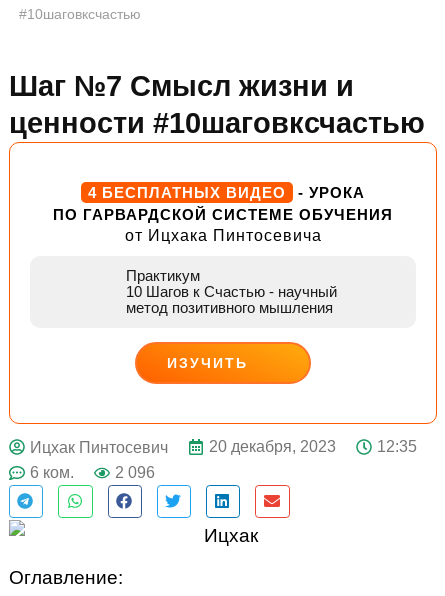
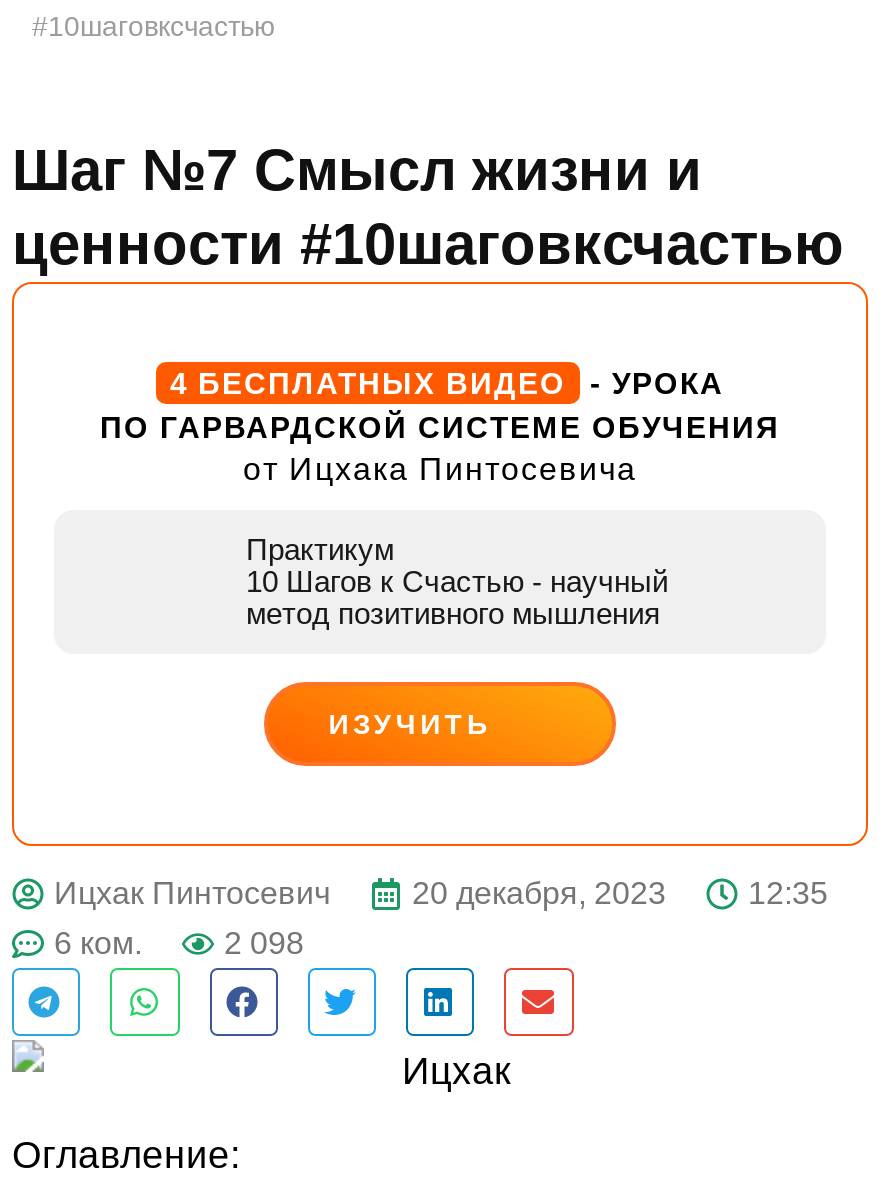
[115,463,155,480] 2 096 -> [224,926,304,960] 2 098

